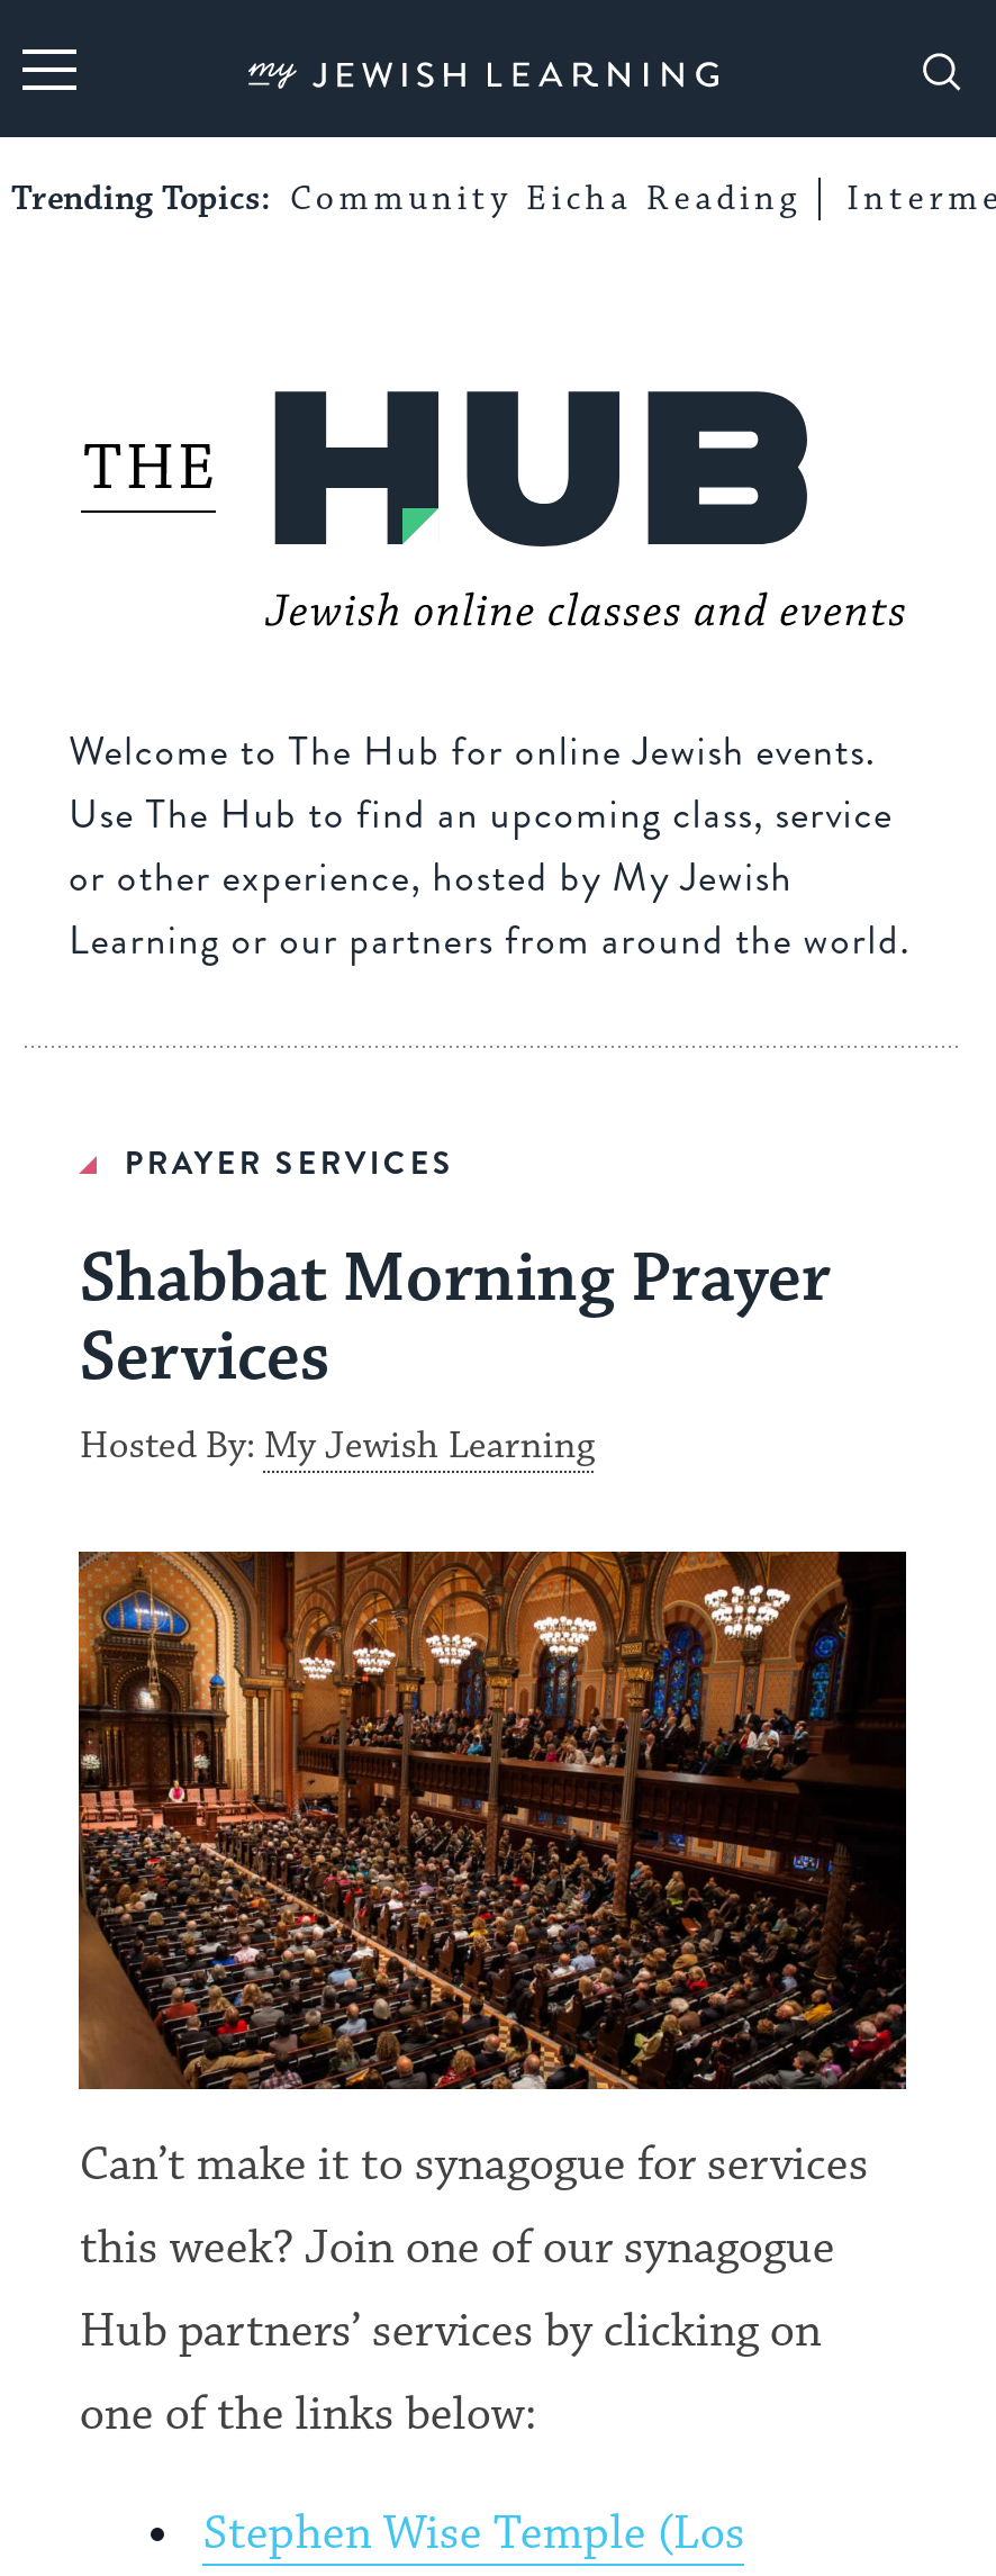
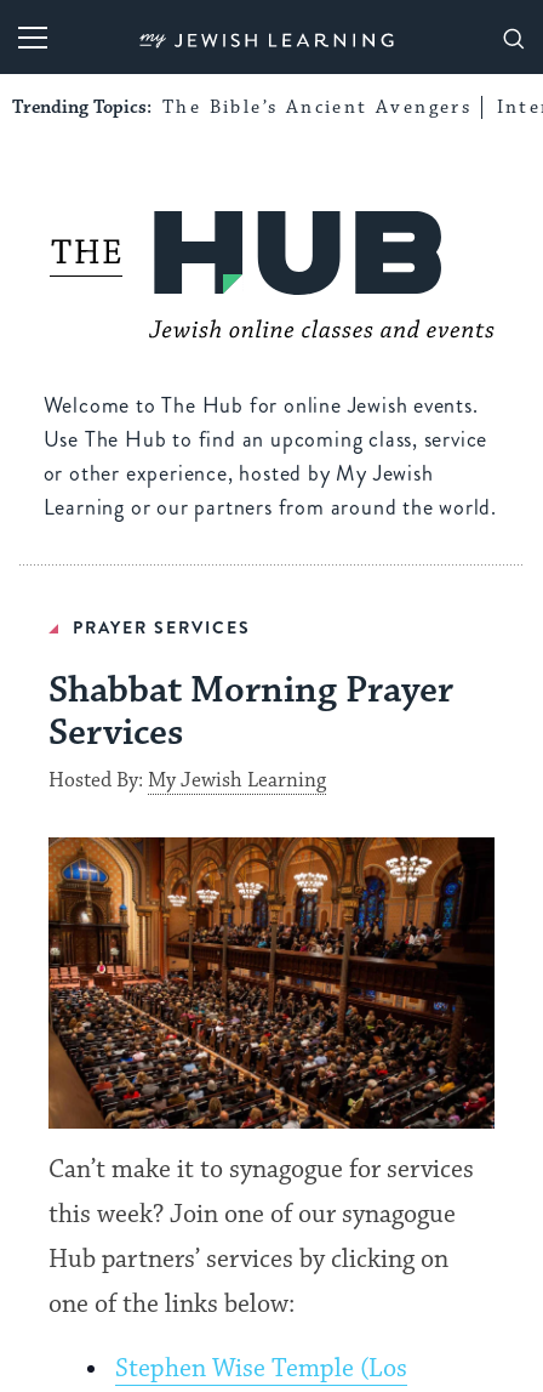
[11,178,801,220] Trending Topics: Community Eicha Reading -> [12,96,472,119] Trending Topics: The Bible’s Ancient Avengers

